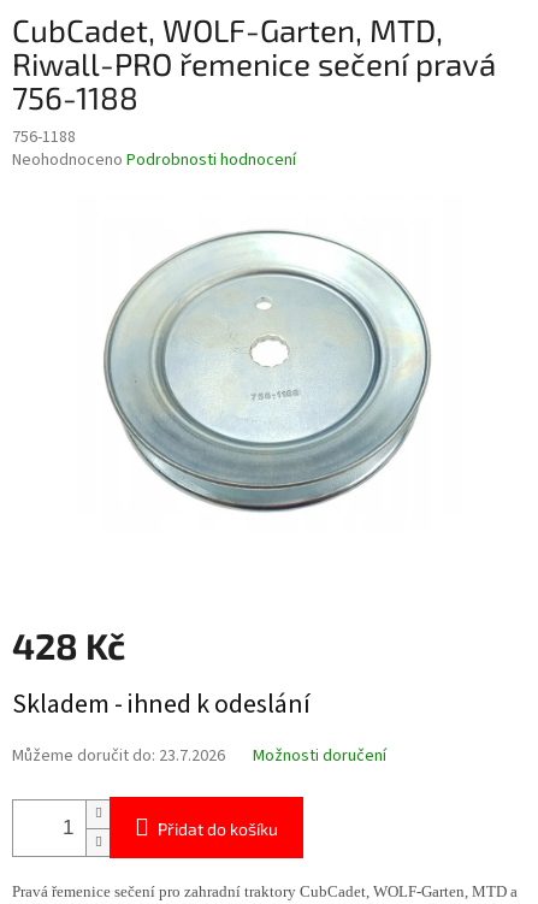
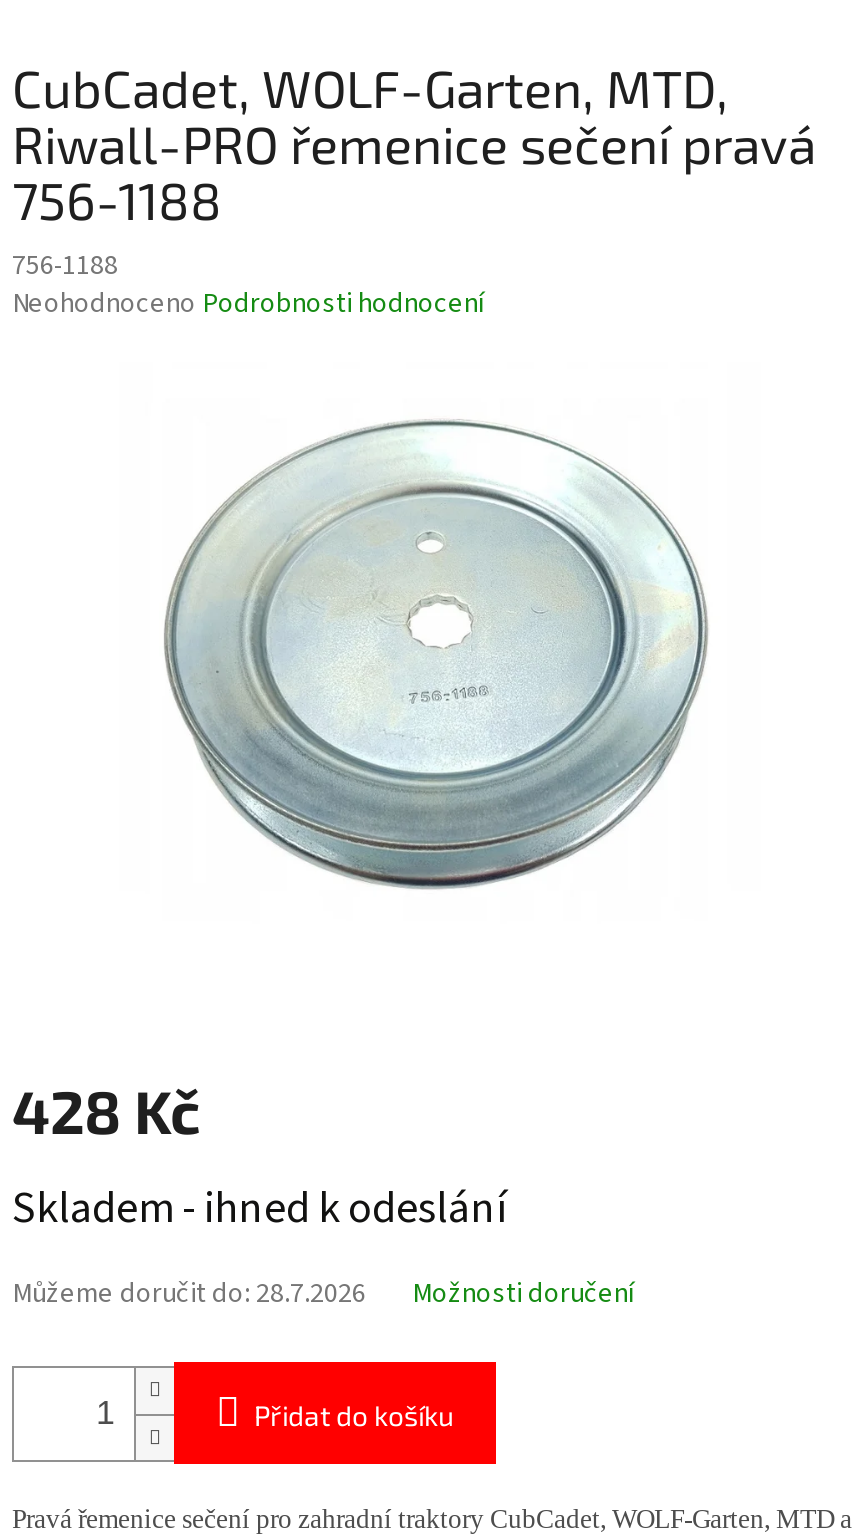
[12,744,225,768] Můžeme doručit do: 23.7.2026 -> [12,1275,366,1315] Můžeme doručit do: 28.7.2026

